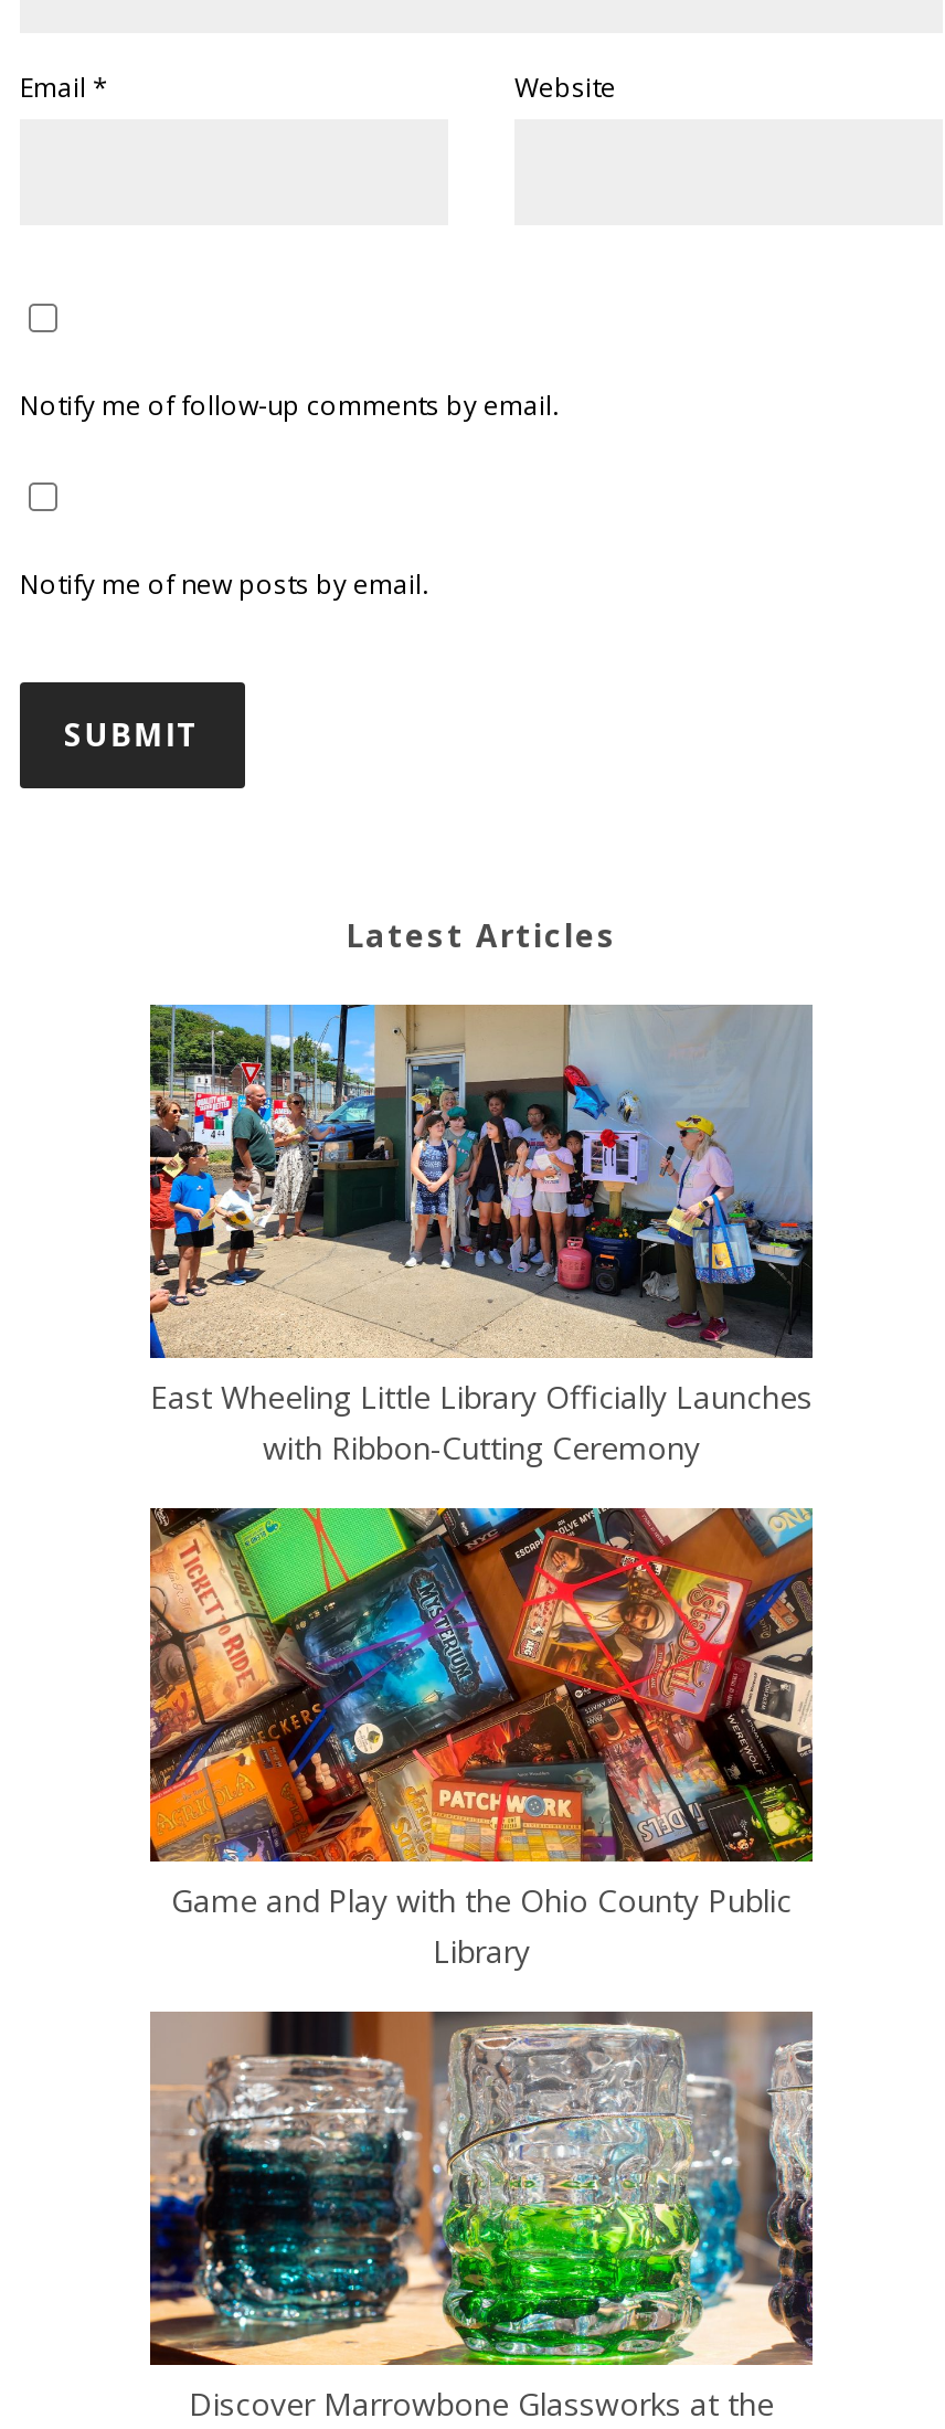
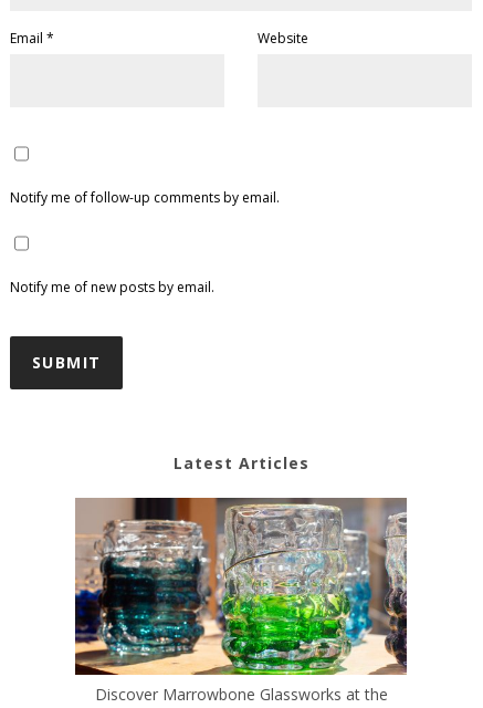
[148,1003,815,1467] [image] | East Wheeling Little Library Officially Launches | with Ribbon-Cutting Ceremony -> none
[148,1506,815,1971] [image] | Game and Play with the Ohio County Public | Library -> none

